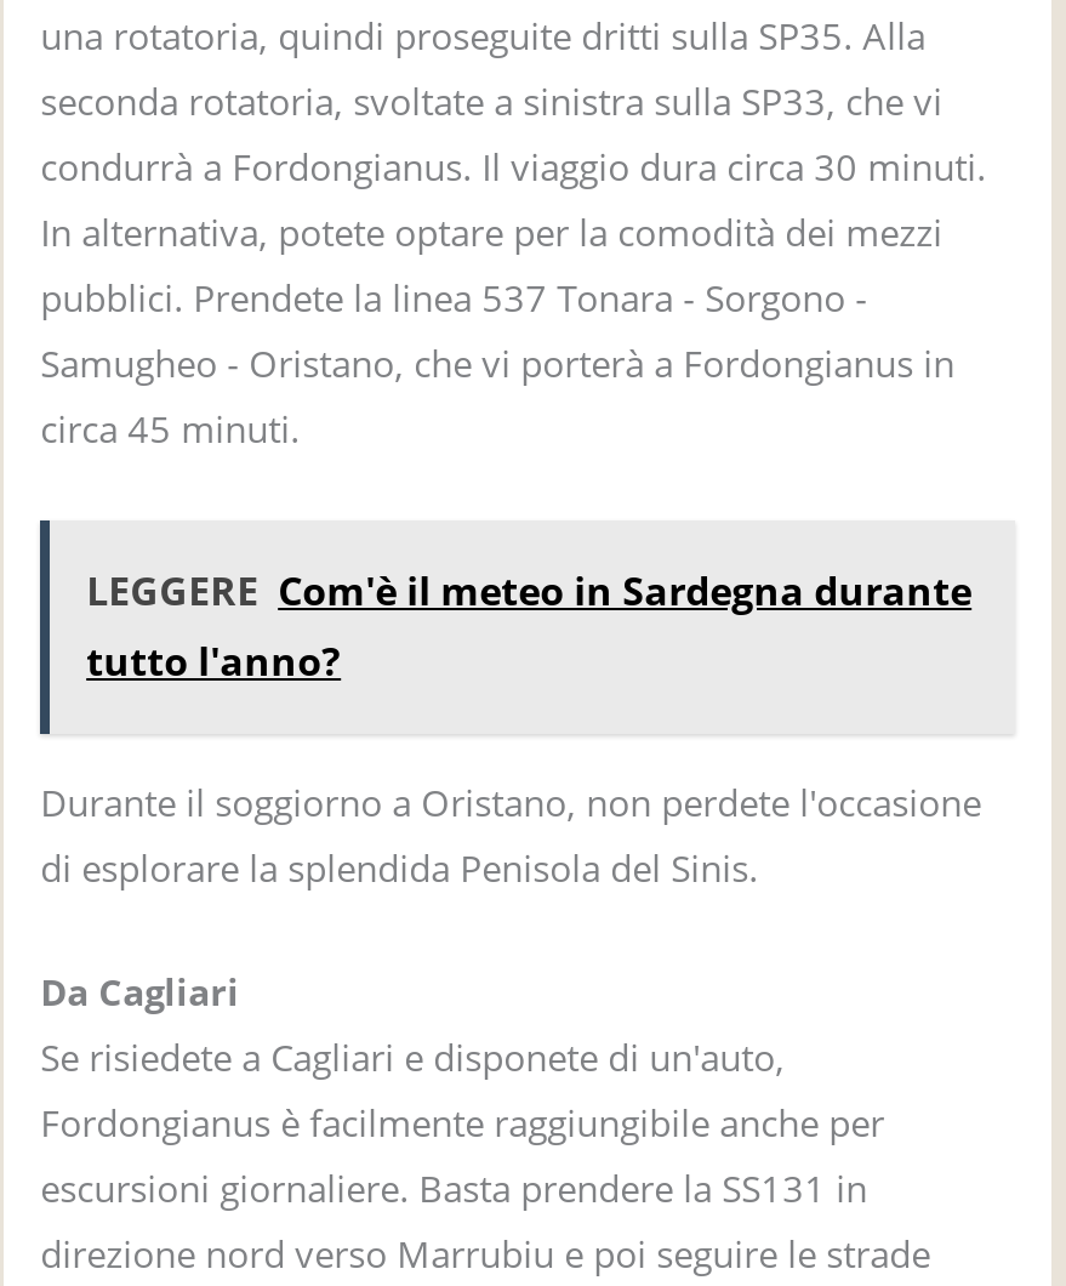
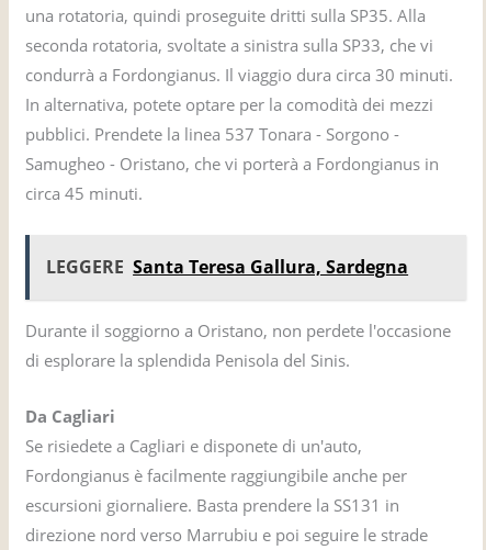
[86,563,972,687] LEGGERE Com'è il meteo in Sardegna durante | tutto l'anno? -> [46,255,408,279] LEGGERE Santa Teresa Gallura, Sardegna

